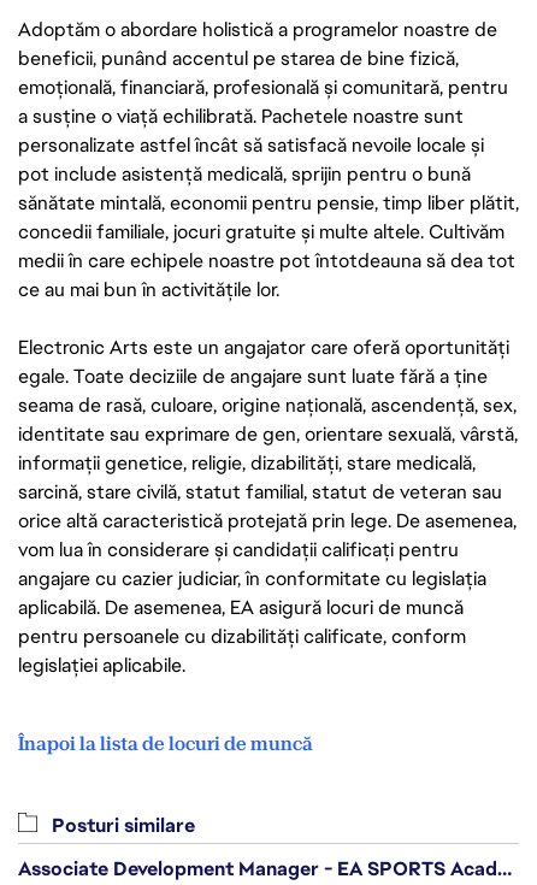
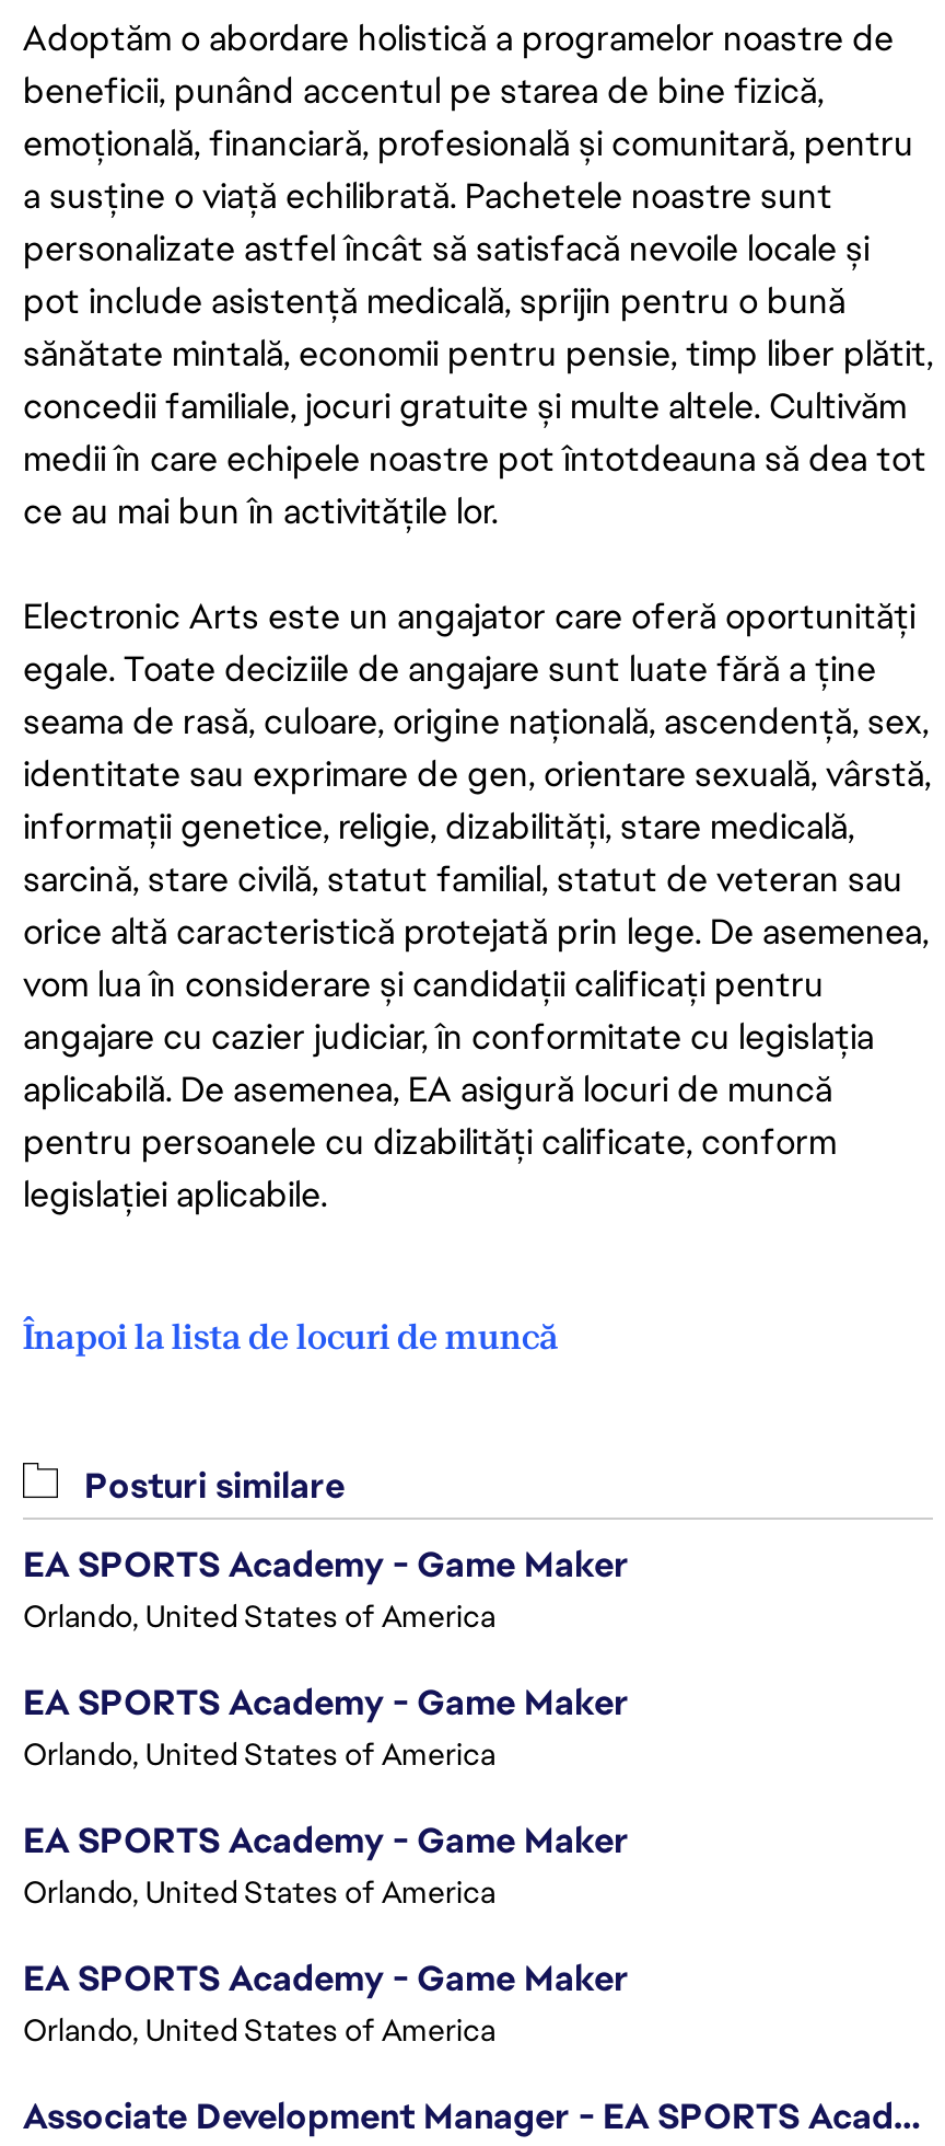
none -> [23,1542,629,2050] EA SPORTS Academy - Game Maker | Orlando, United States of America | EA SPORTS Academy - Game Maker | Orlando, United States of America | EA SPORTS Academy - Game Maker | Orlando, United States of America | EA SPORTS Academy - Game Maker | Orlando, United States of America

